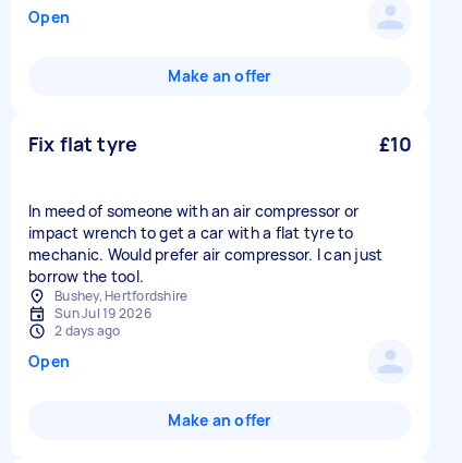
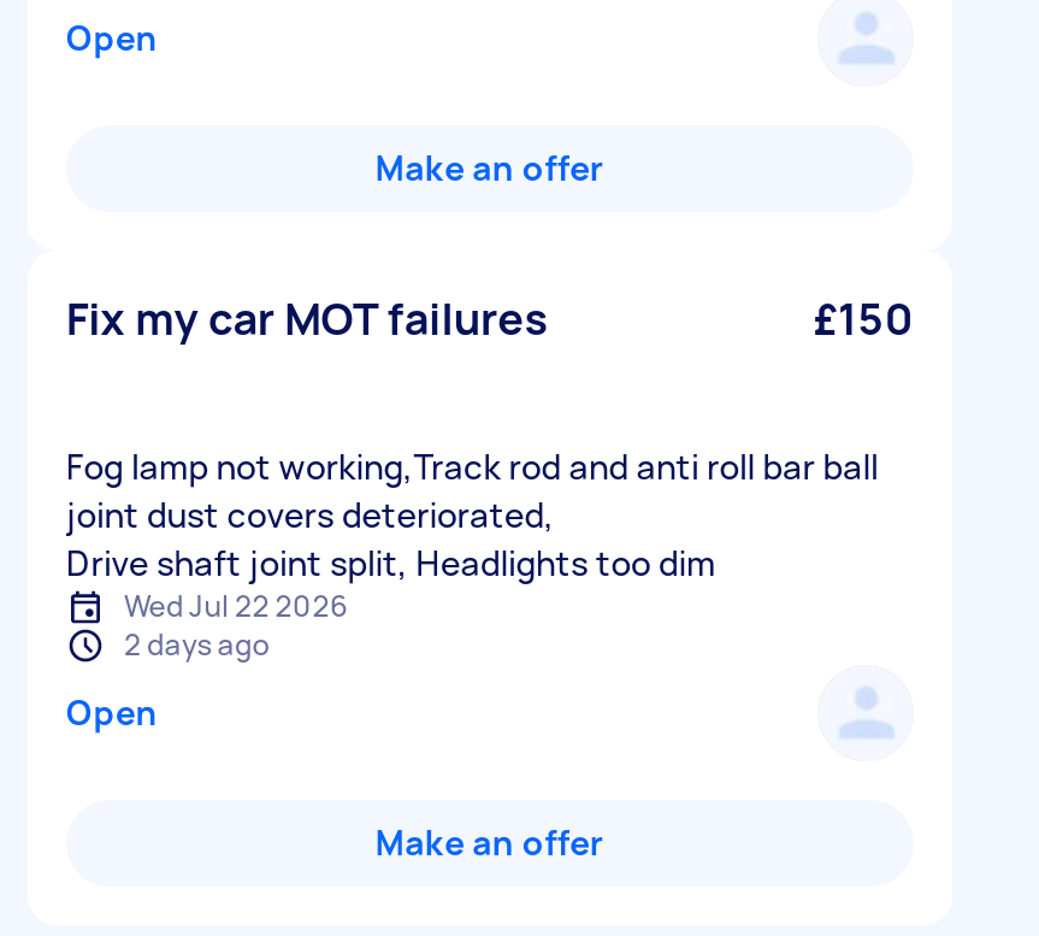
[28,131,412,157] Fix flat tyre | £10 -> [66,289,914,347] Fix my car MOT failures | £150
[28,200,383,322] In meed of someone with an air compressor or | impact wrench to get a car with a flat tyre to | mechanic. Would prefer air compressor. I can just | borrow the tool. | Bushey, Hertfordshire | Sun Jul 19 2026 -> [66,443,878,626] Fog lamp not working,Track rod and anti roll bar ball | joint dust covers deteriorated, | Drive shaft joint split, Headlights too dim | Wed Jul 22 2026

